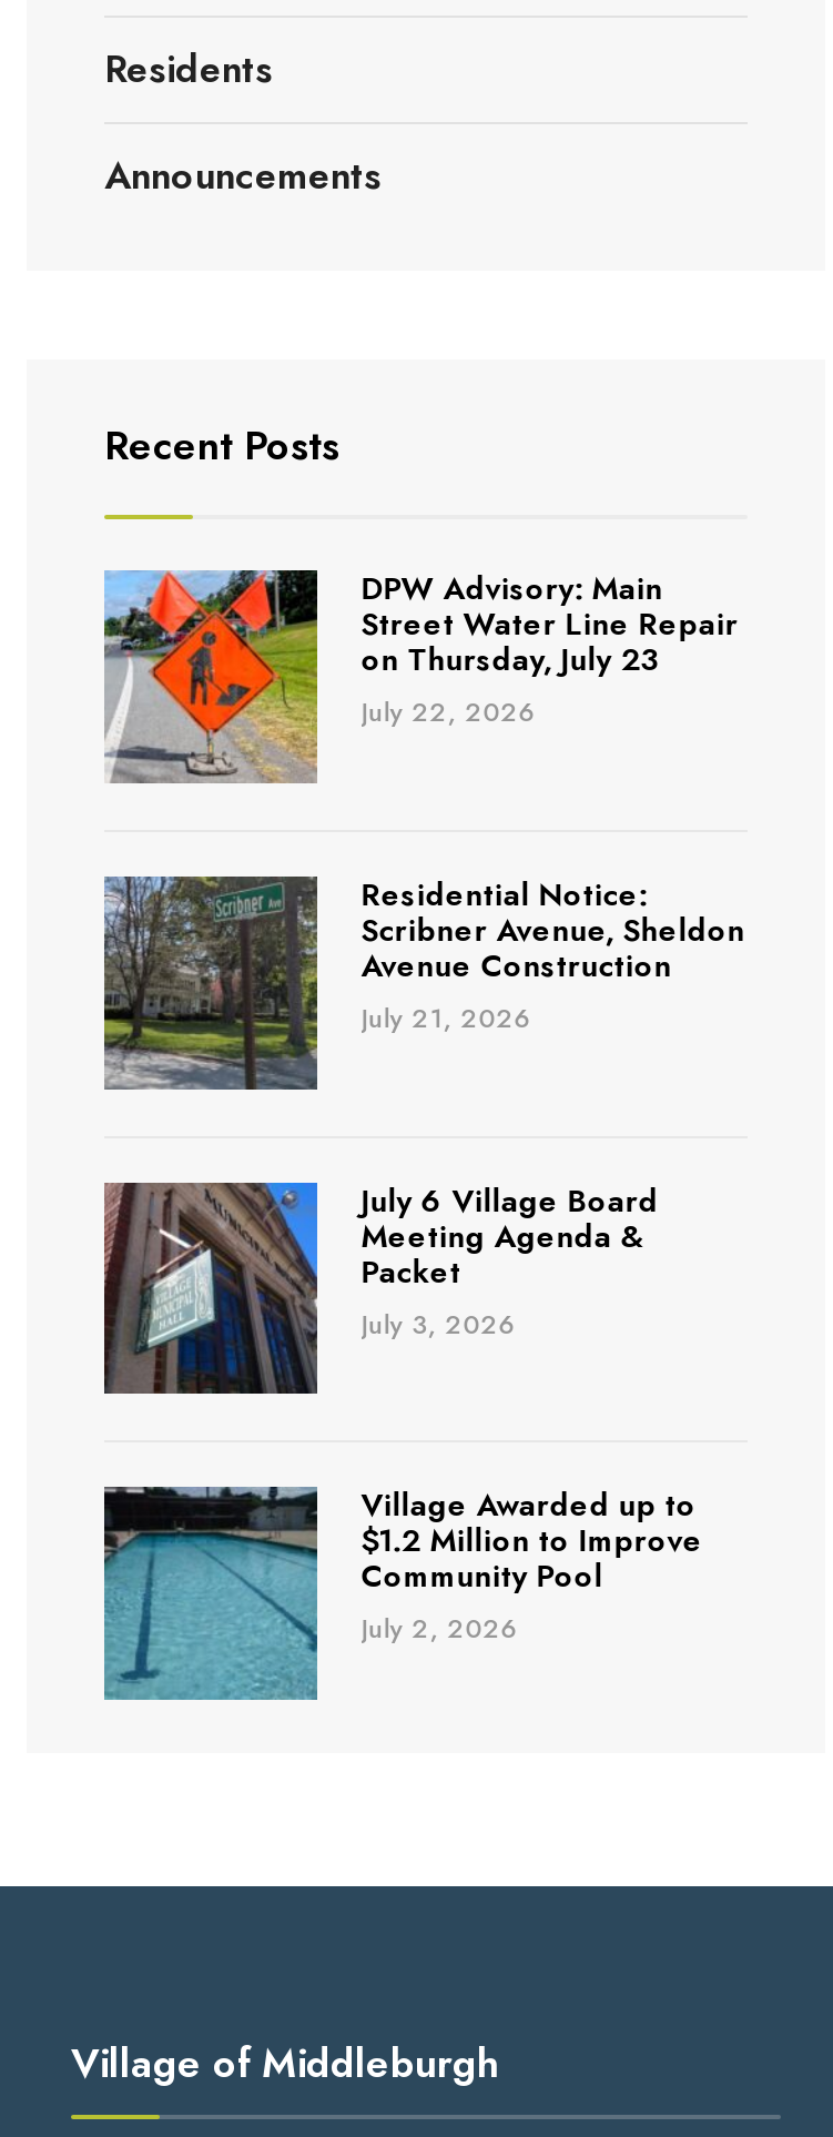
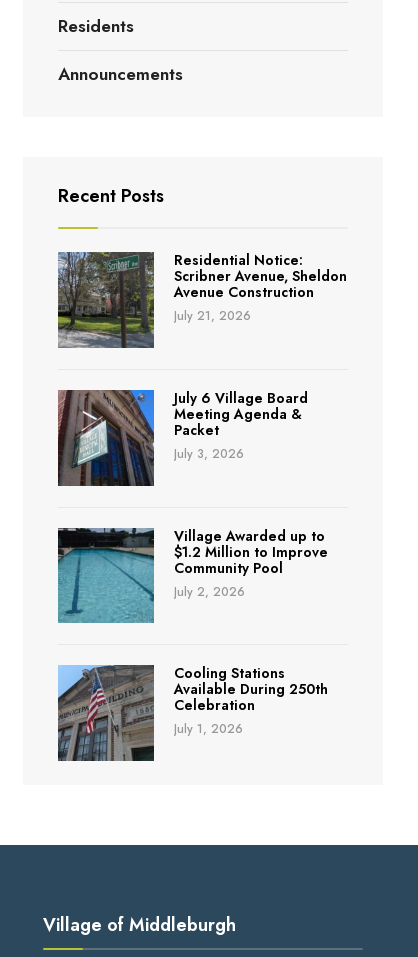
[104,566,738,783] [image] | DPW Advisory: Main | Street Water Line Repair | on Thursday, July 23 | July 22, 2026 -> none
moved [100,872,745,1649] -> [56,250,347,601]: [image] | Residential Notice: | Scribner Avenue, Sheldon | ... | Community Pool | July 2, 2026
none -> [57,663,328,762] [image] | Cooling Stations | Available During 250th | Celebration | July 1, 2026

